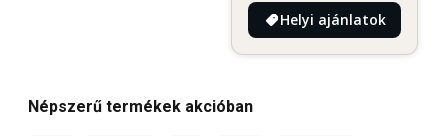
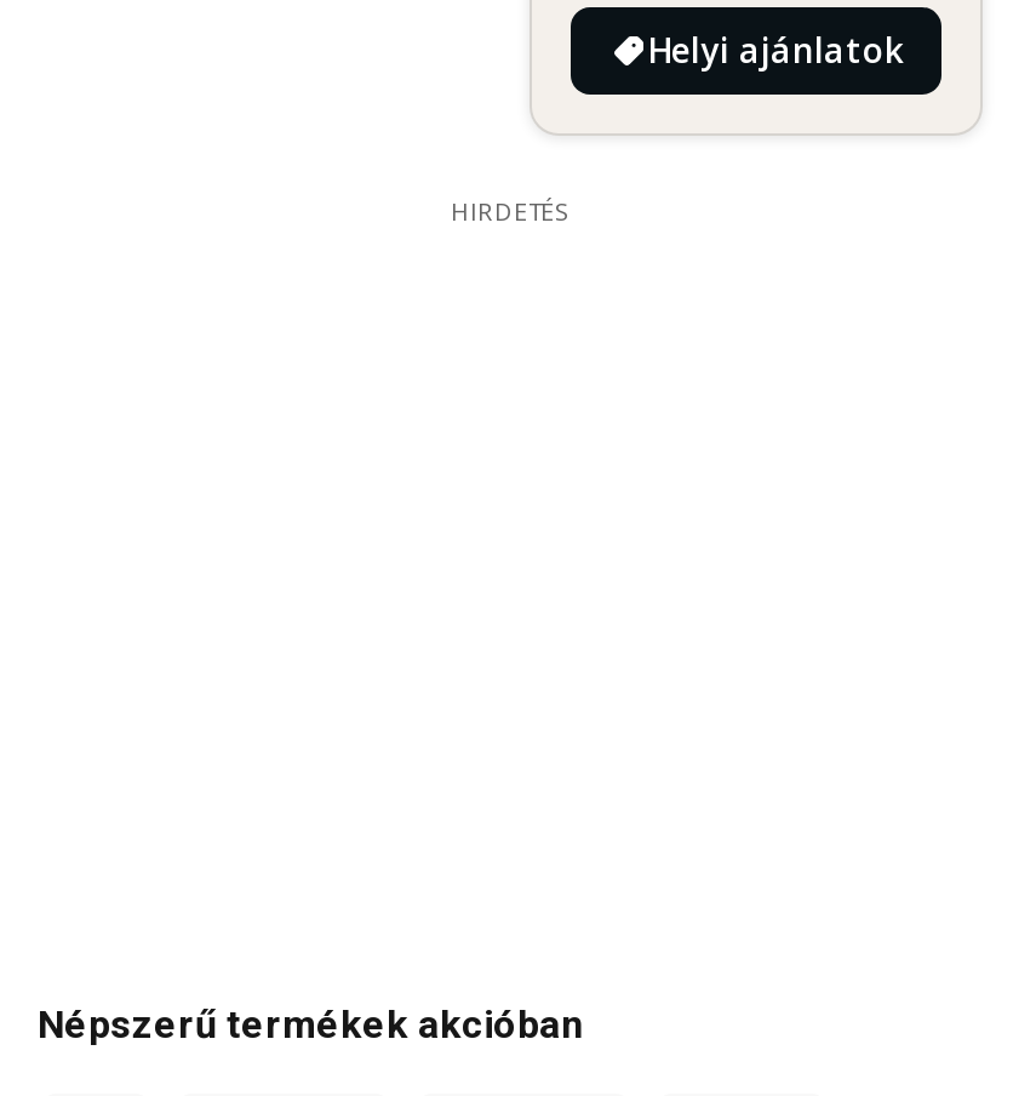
none -> [451,195,569,229] HIRDETÉS

